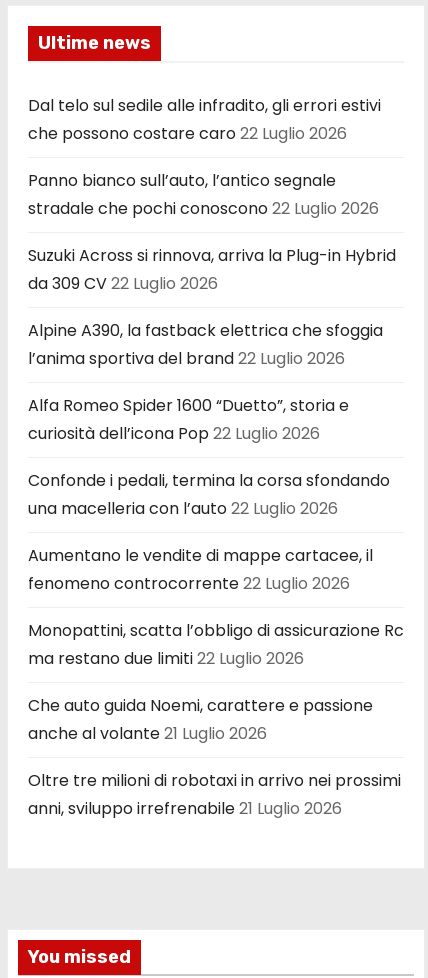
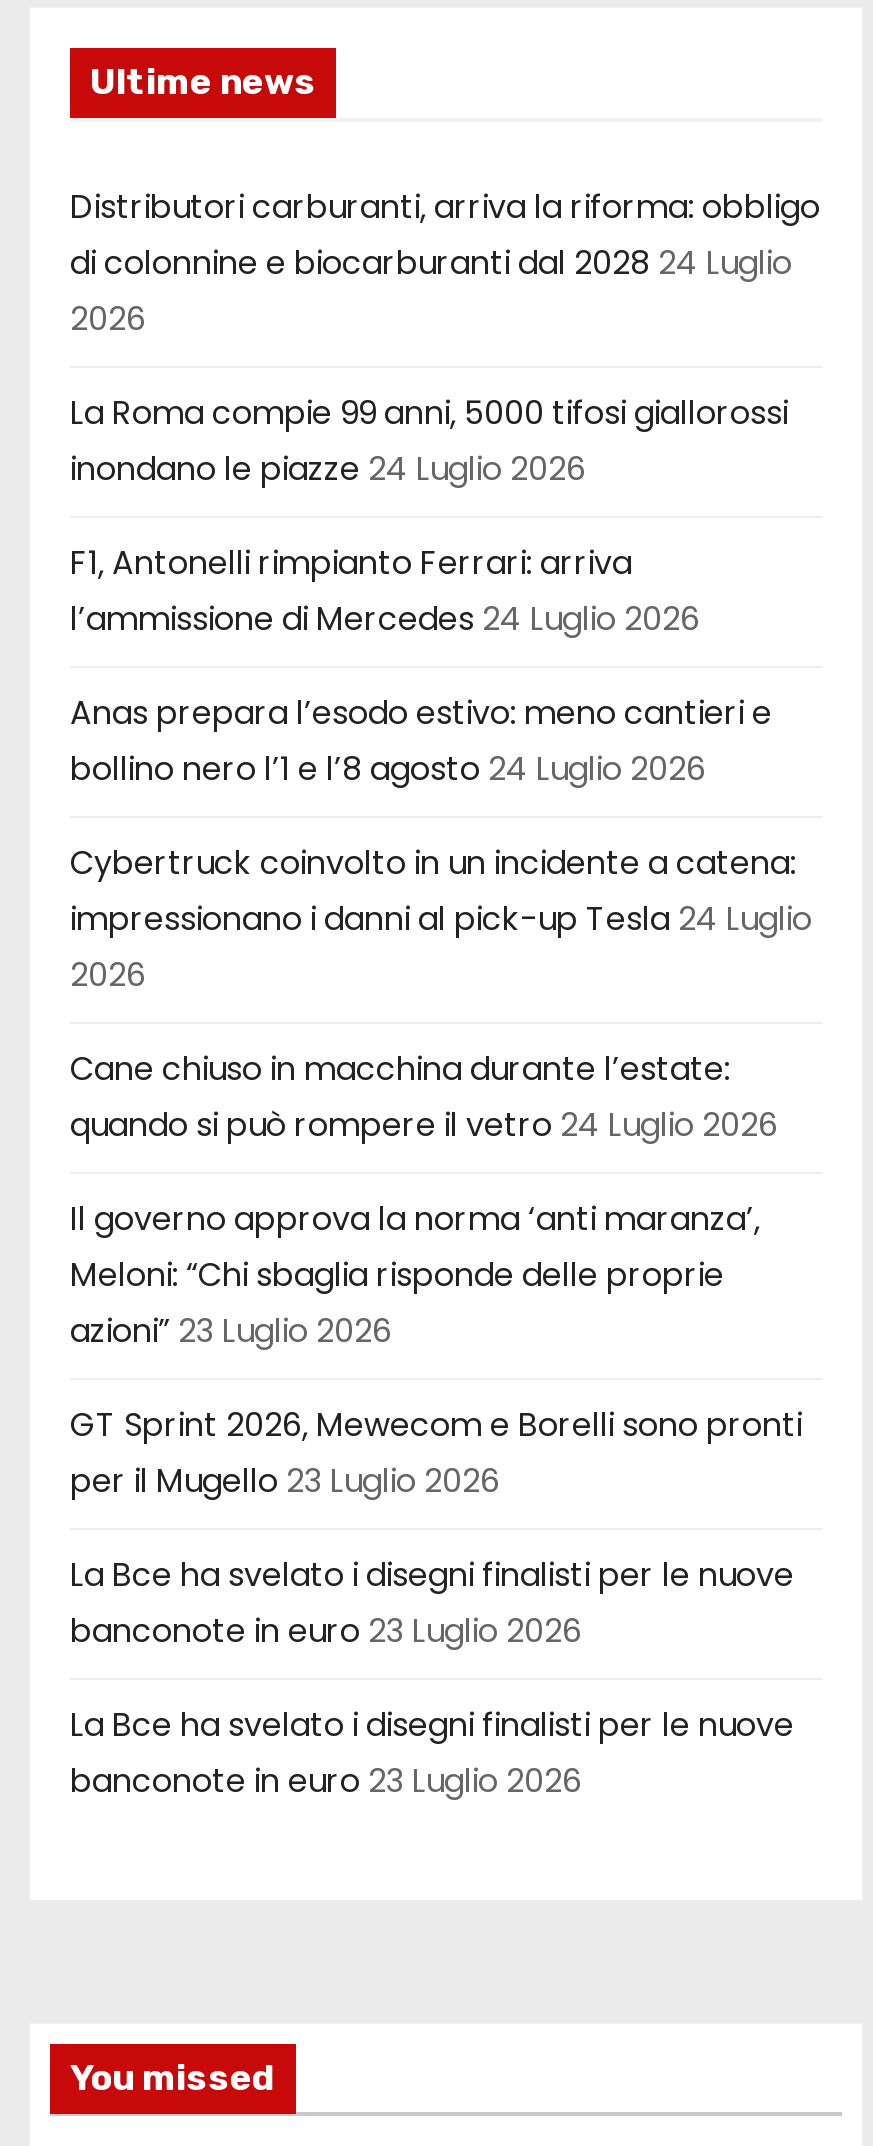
[28,94,381,145] Dal telo sul sedile alle infradito, gli errori estivi | che possono costare caro 22 Luglio 2026 -> [70,185,820,343] Distributori carburanti, arriva la riforma: obbligo | di colonnine e biocarburanti dal 2028 24 Luglio | 2026
[28,169,379,220] Panno bianco sull’auto, l’antico segnale | stradale che pochi conoscono 22 Luglio 2026 -> [70,391,788,493] La Roma compie 99 anni, 5000 tifosi giallorossi | inondano le piazze 24 Luglio 2026
[28,244,396,295] Suzuki Across si rinnova, arriva la Plug-in Hybrid | da 309 CV 22 Luglio 2026 -> [70,541,700,643] F1, Antonelli rimpianto Ferrari: arriva | l’ammissione di Mercedes 24 Luglio 2026
[28,319,383,370] Alpine A390, la fastback elettrica che sfoggia | l’anima sportiva del brand 22 Luglio 2026 -> [70,691,772,793] Anas prepara l’esodo estivo: meno cantieri e | bollino nero l’1 e l’8 agosto 24 Luglio 2026
[28,394,349,445] Alfa Romeo Spider 1600 “Duetto”, storia e | curiosità dell’icona Pop 22 Luglio 2026 -> [70,841,812,999] Cybertruck coinvolto in un incidente a catena: | impressionano i danni al pick-up Tesla 24 Luglio | 2026
[28,469,390,520] Confonde i pedali, termina la corsa sfondando | una macelleria con l’auto 22 Luglio 2026 -> [70,1047,778,1149] Cane chiuso in macchina durante l’estate: | quando si può rompere il vetro 24 Luglio 2026
[28,544,373,595] Aumentano le vendite di mappe cartacee, il | fenomeno controcorrente 22 Luglio 2026 -> [70,1197,760,1355] Il governo approva la norma ‘anti maranza’, | Meloni: “Chi sbaglia risponde delle proprie | azioni” 23 Luglio 2026
[28,619,404,670] Monopattini, scatta l’obbligo di assicurazione Rc | ma restano due limiti 22 Luglio 2026 -> [70,1403,802,1505] GT Sprint 2026, Mewecom e Borelli sono pronti | per il Mugello 23 Luglio 2026
[28,694,373,745] Che auto guida Noemi, carattere e passione | anche al volante 21 Luglio 2026 -> [70,1553,794,1655] La Bce ha svelato i disegni finalisti per le nuove | banconote in euro 23 Luglio 2026
[28,769,401,820] Oltre tre milioni di robotaxi in arrivo nei prossimi | anni, sviluppo irrefrenabile 21 Luglio 2026 -> [70,1703,794,1805] La Bce ha svelato i disegni finalisti per le nuove | banconote in euro 23 Luglio 2026

